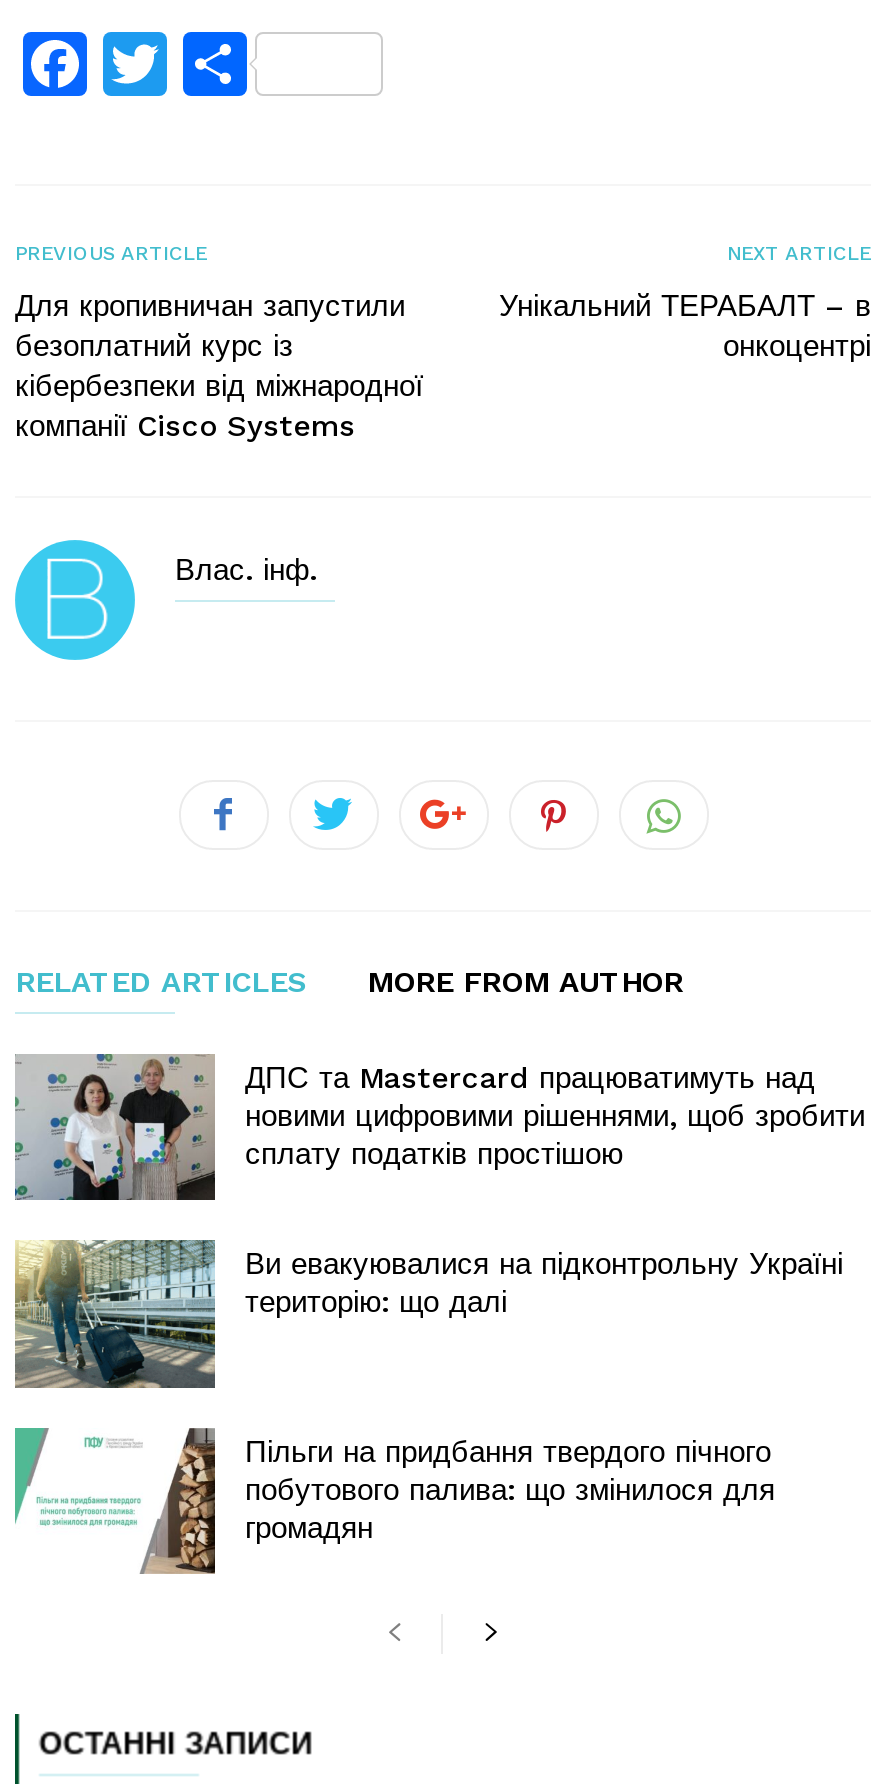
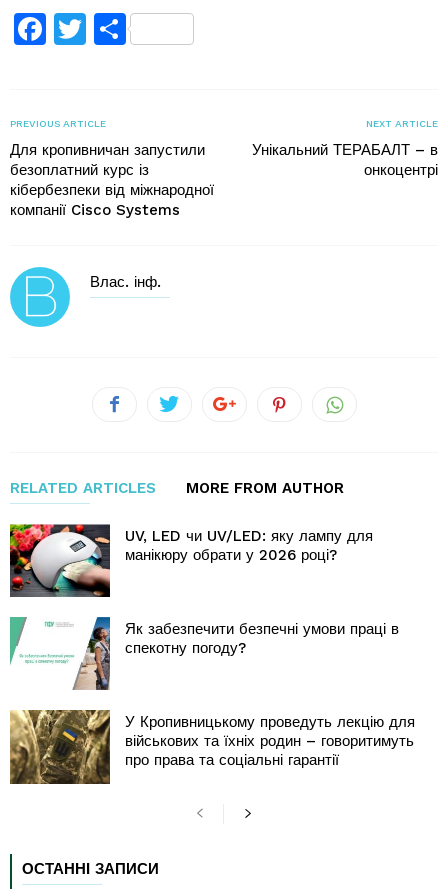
[13,1052,865,1202] [image] | ДПС та Mastercard працюватимуть над | новими цифровими рішеннями, щоб зробити | сплату податків простішою -> [9,523,373,598] [image] | UV, LED чи UV/LED: яку лампу для | манікюру обрати у 2026 році?
[13,1238,843,1390] [image] | Ви евакуювалися на підконтрольну Україні | територію: що далі -> [9,616,399,691] [image] | Як забезпечити безпечні умови праці в | спекотну погоду?
[13,1426,775,1576] [image] | Пільги на придбання твердого пічного | побутового палива: що змінилося для | громадян -> [9,709,415,785] [image] | У Кропивницькому проведуть лекцію для | військових та їхніх родин – говоритимуть | про права та соціальні гарантії

